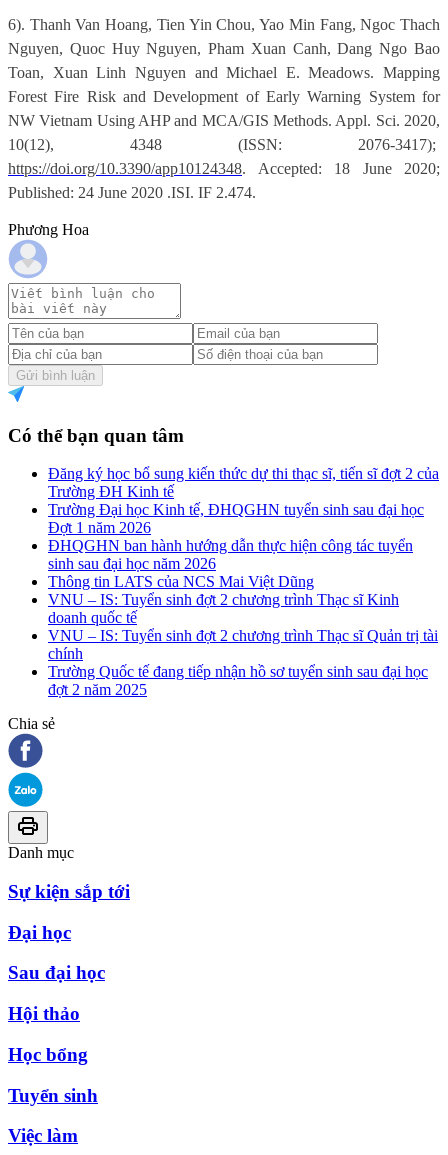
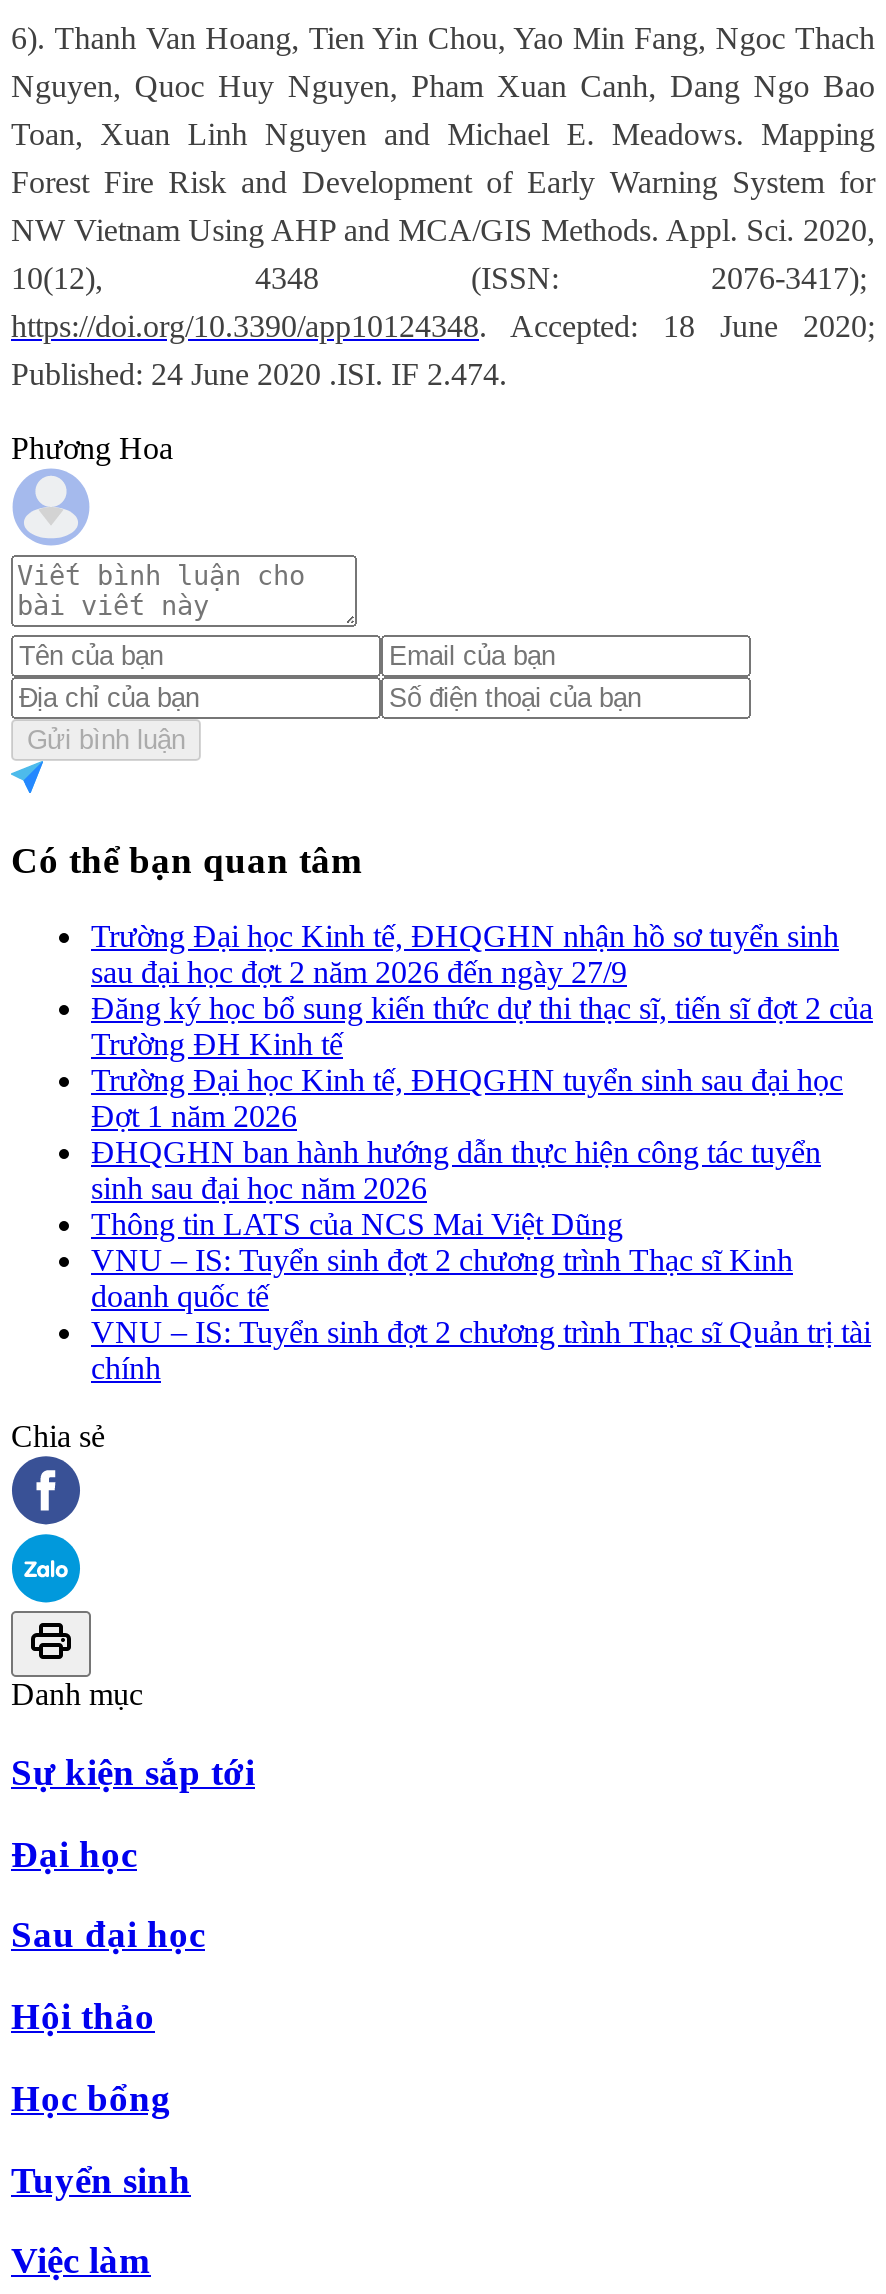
none -> [91,919,839,989] Trường Đại học Kinh tế, ĐHQGHN nhận hồ sơ tuyển sinh | sau đại học đợt 2 năm 2026 đến ngày 27/9
moved [48,465,439,662] -> [91,991,873,1385]: Đăng ký học bổ sung kiến thức dự thi thạc sĩ, tiến sĩ đợt 2 của | Trường ĐH Kinh tế | Trường Đại học Kinh tế, ĐHQGHN tuyển sinh sau đại học | ... | VNU – IS: Tuyển sinh đợt 2 chương trình Thạc sĩ Quản trị tài | chính
[48,663,428,698] Trường Quốc tế đang tiếp nhận hồ sơ tuyển sinh sau đại học | đợt 2 năm 2025 -> none

